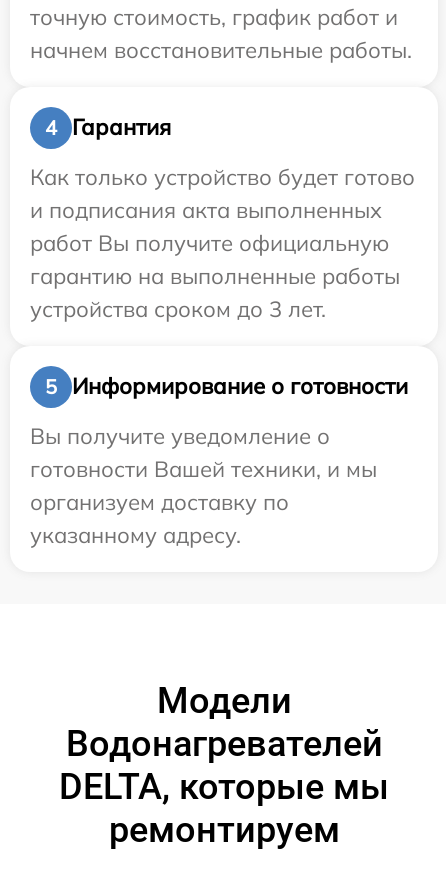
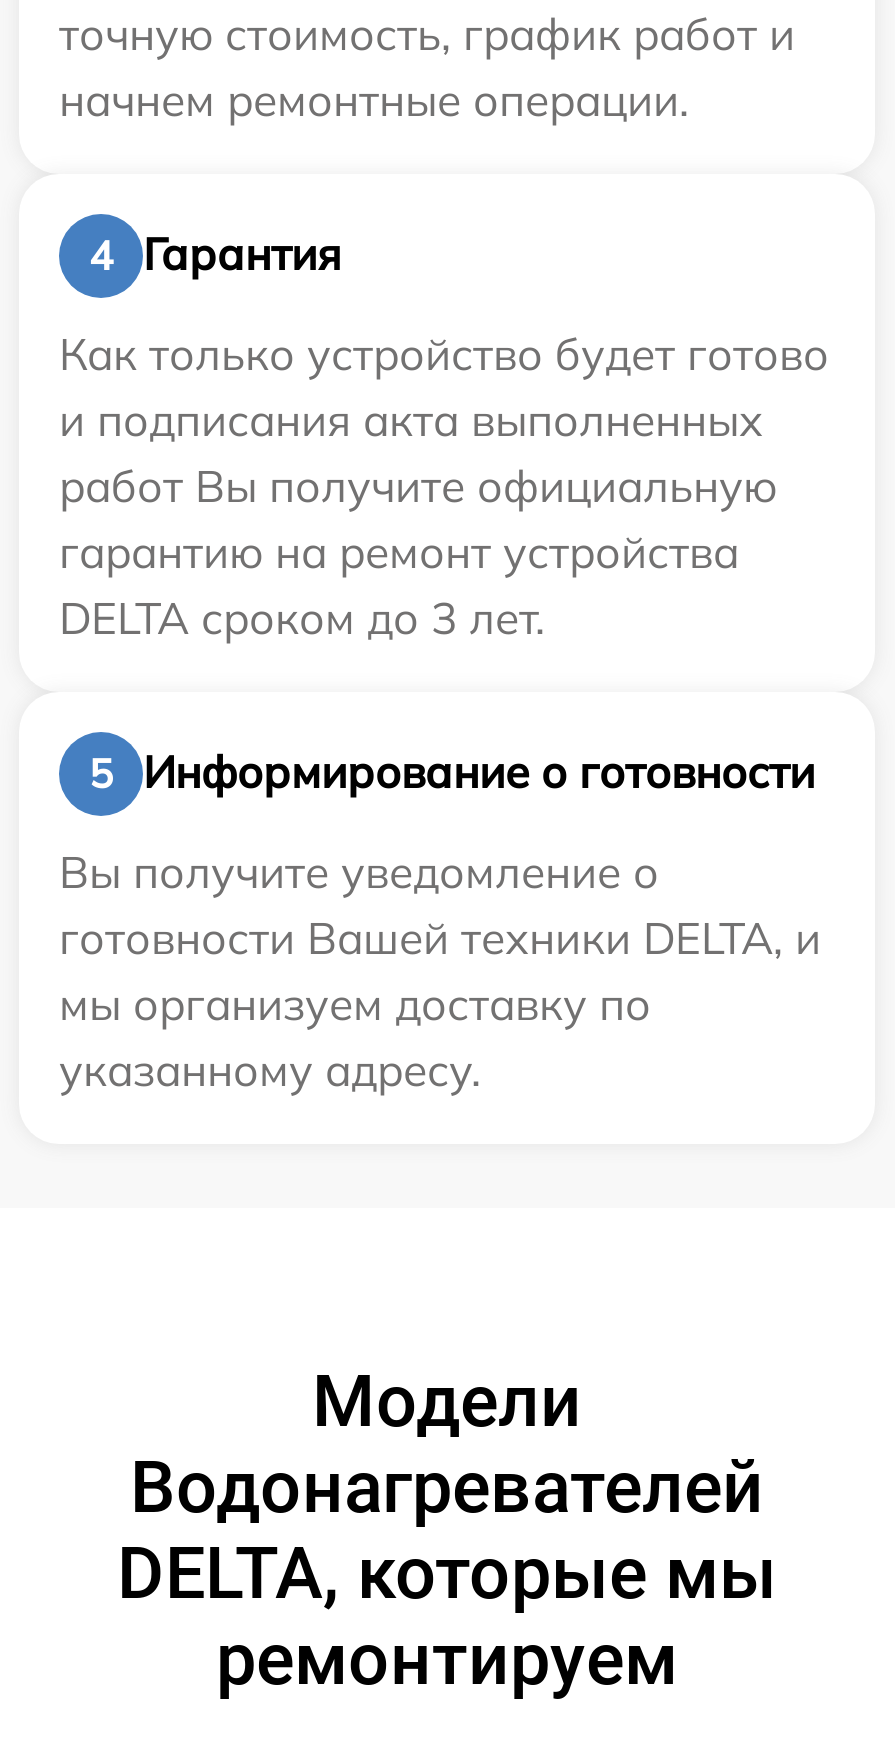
[30,36,412,64] начнем восстановительные работы. -> [59,72,689,128] начнем ремонтные операции.
[30,262,400,290] гарантию на выполненные работы -> [59,524,739,580] гарантию на ремонт устройства
[30,295,326,323] устройства сроком до 3 лет. -> [59,590,545,646] DELTA сроком до 3 лет.
[30,455,377,516] готовности Вашей техники, и мы | организуем доставку по -> [59,910,821,1032] готовности Вашей техники DELTA, и | мы организуем доставку по

